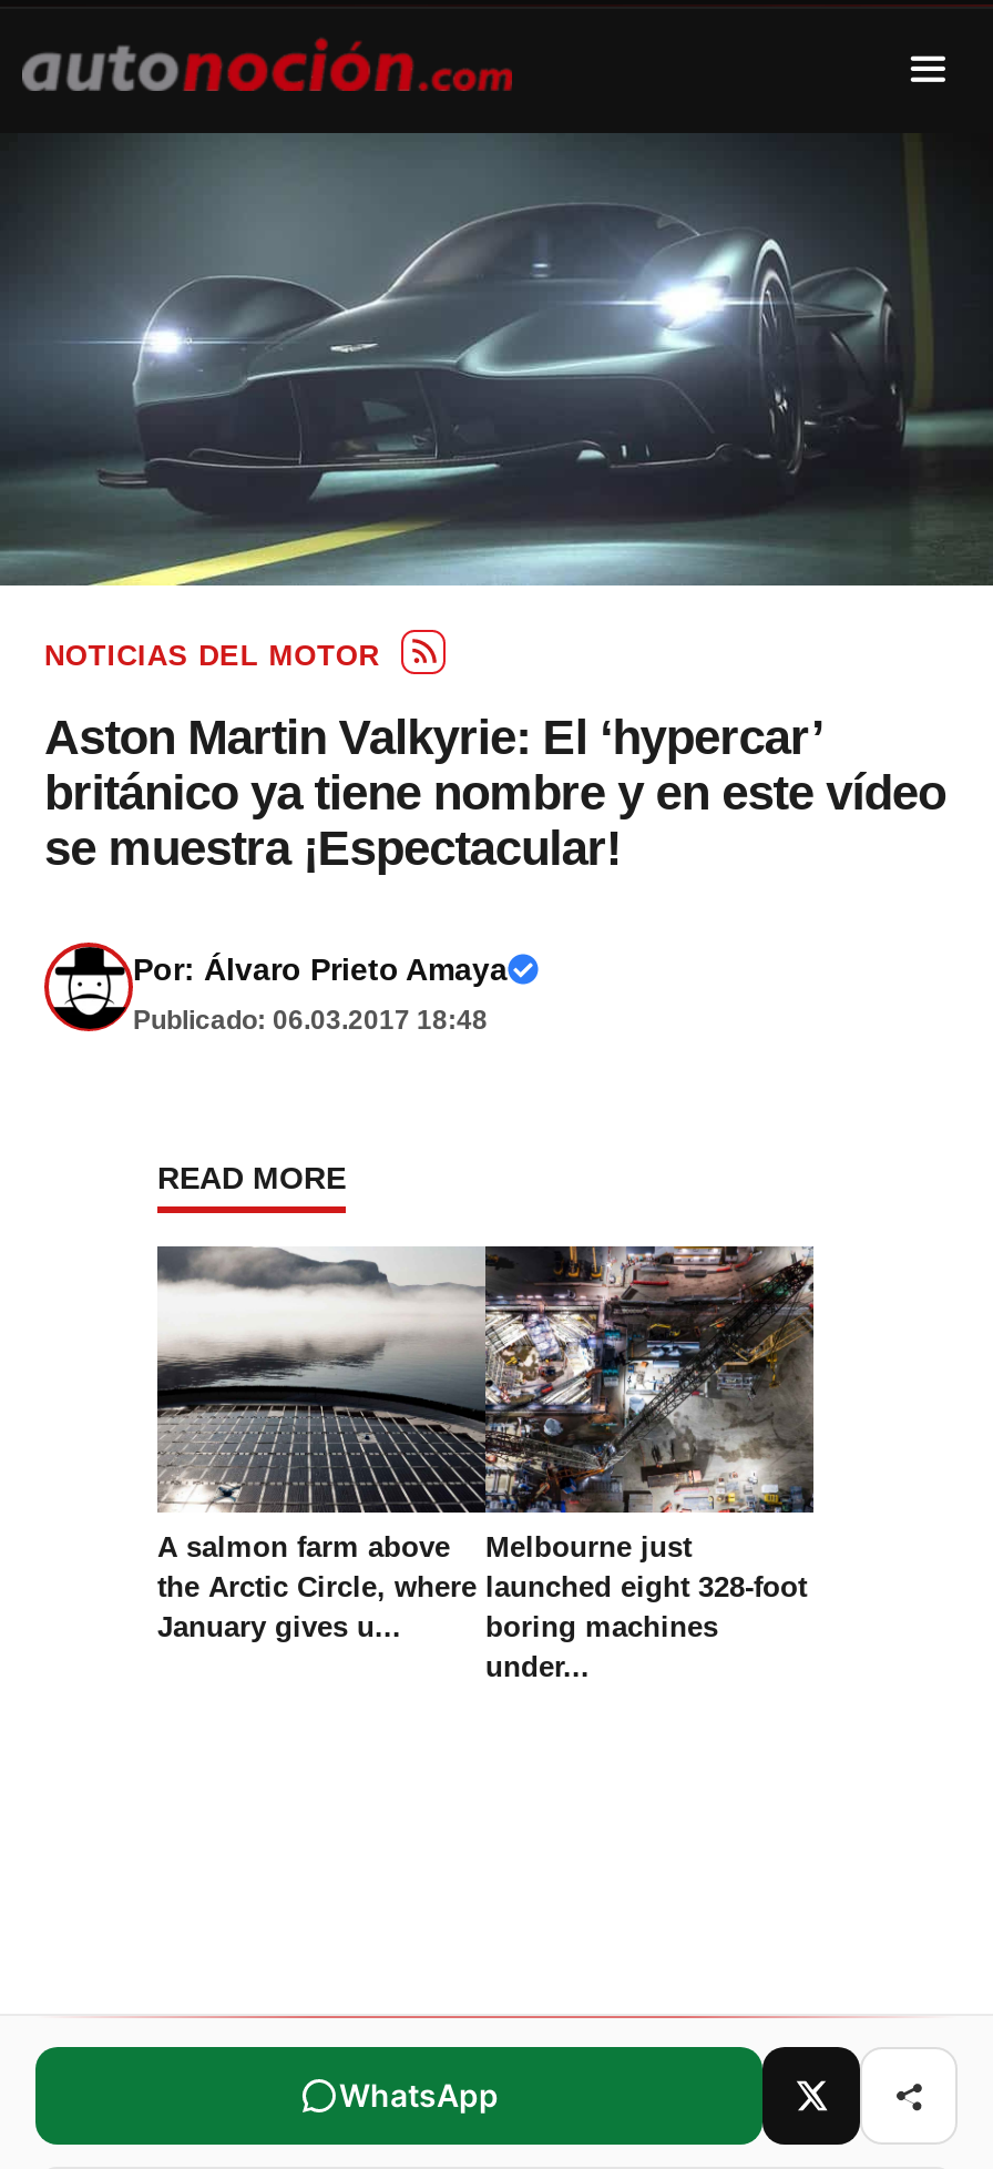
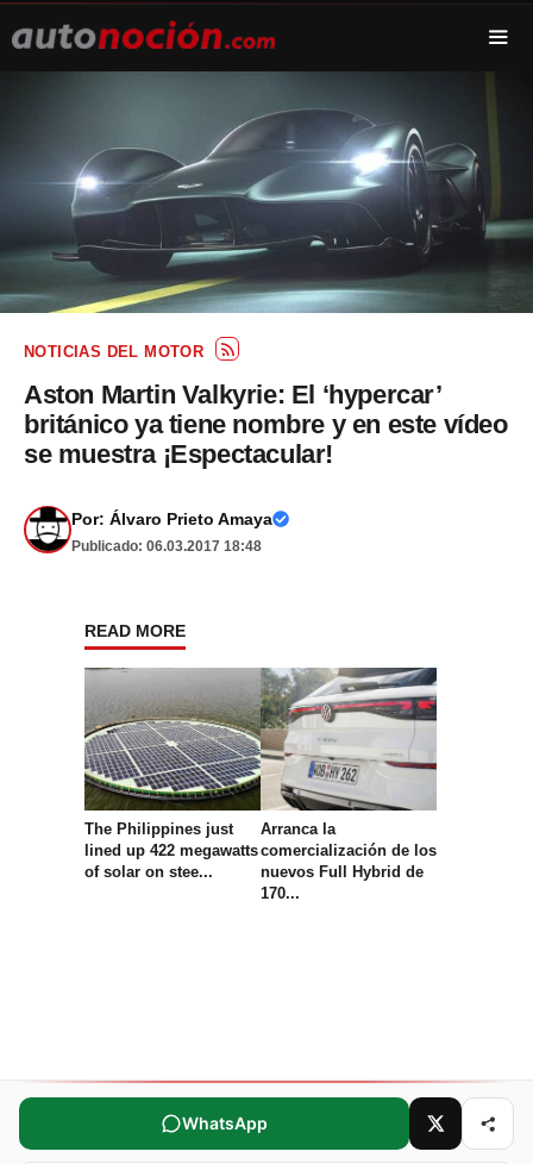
[157,1244,816,1642] [image] | A salmon farm above | the Arctic Circle, where | January gives u... -> [84,667,437,881] [image] | The Philippines just | lined up 422 megawatts | of solar on stee...
[485,1529,807,1682] Melbourne just | launched eight 328-foot | boring machines | under... -> [261,820,437,903] Arranca la | comercialización de los | nuevos Full Hybrid de | 170...

